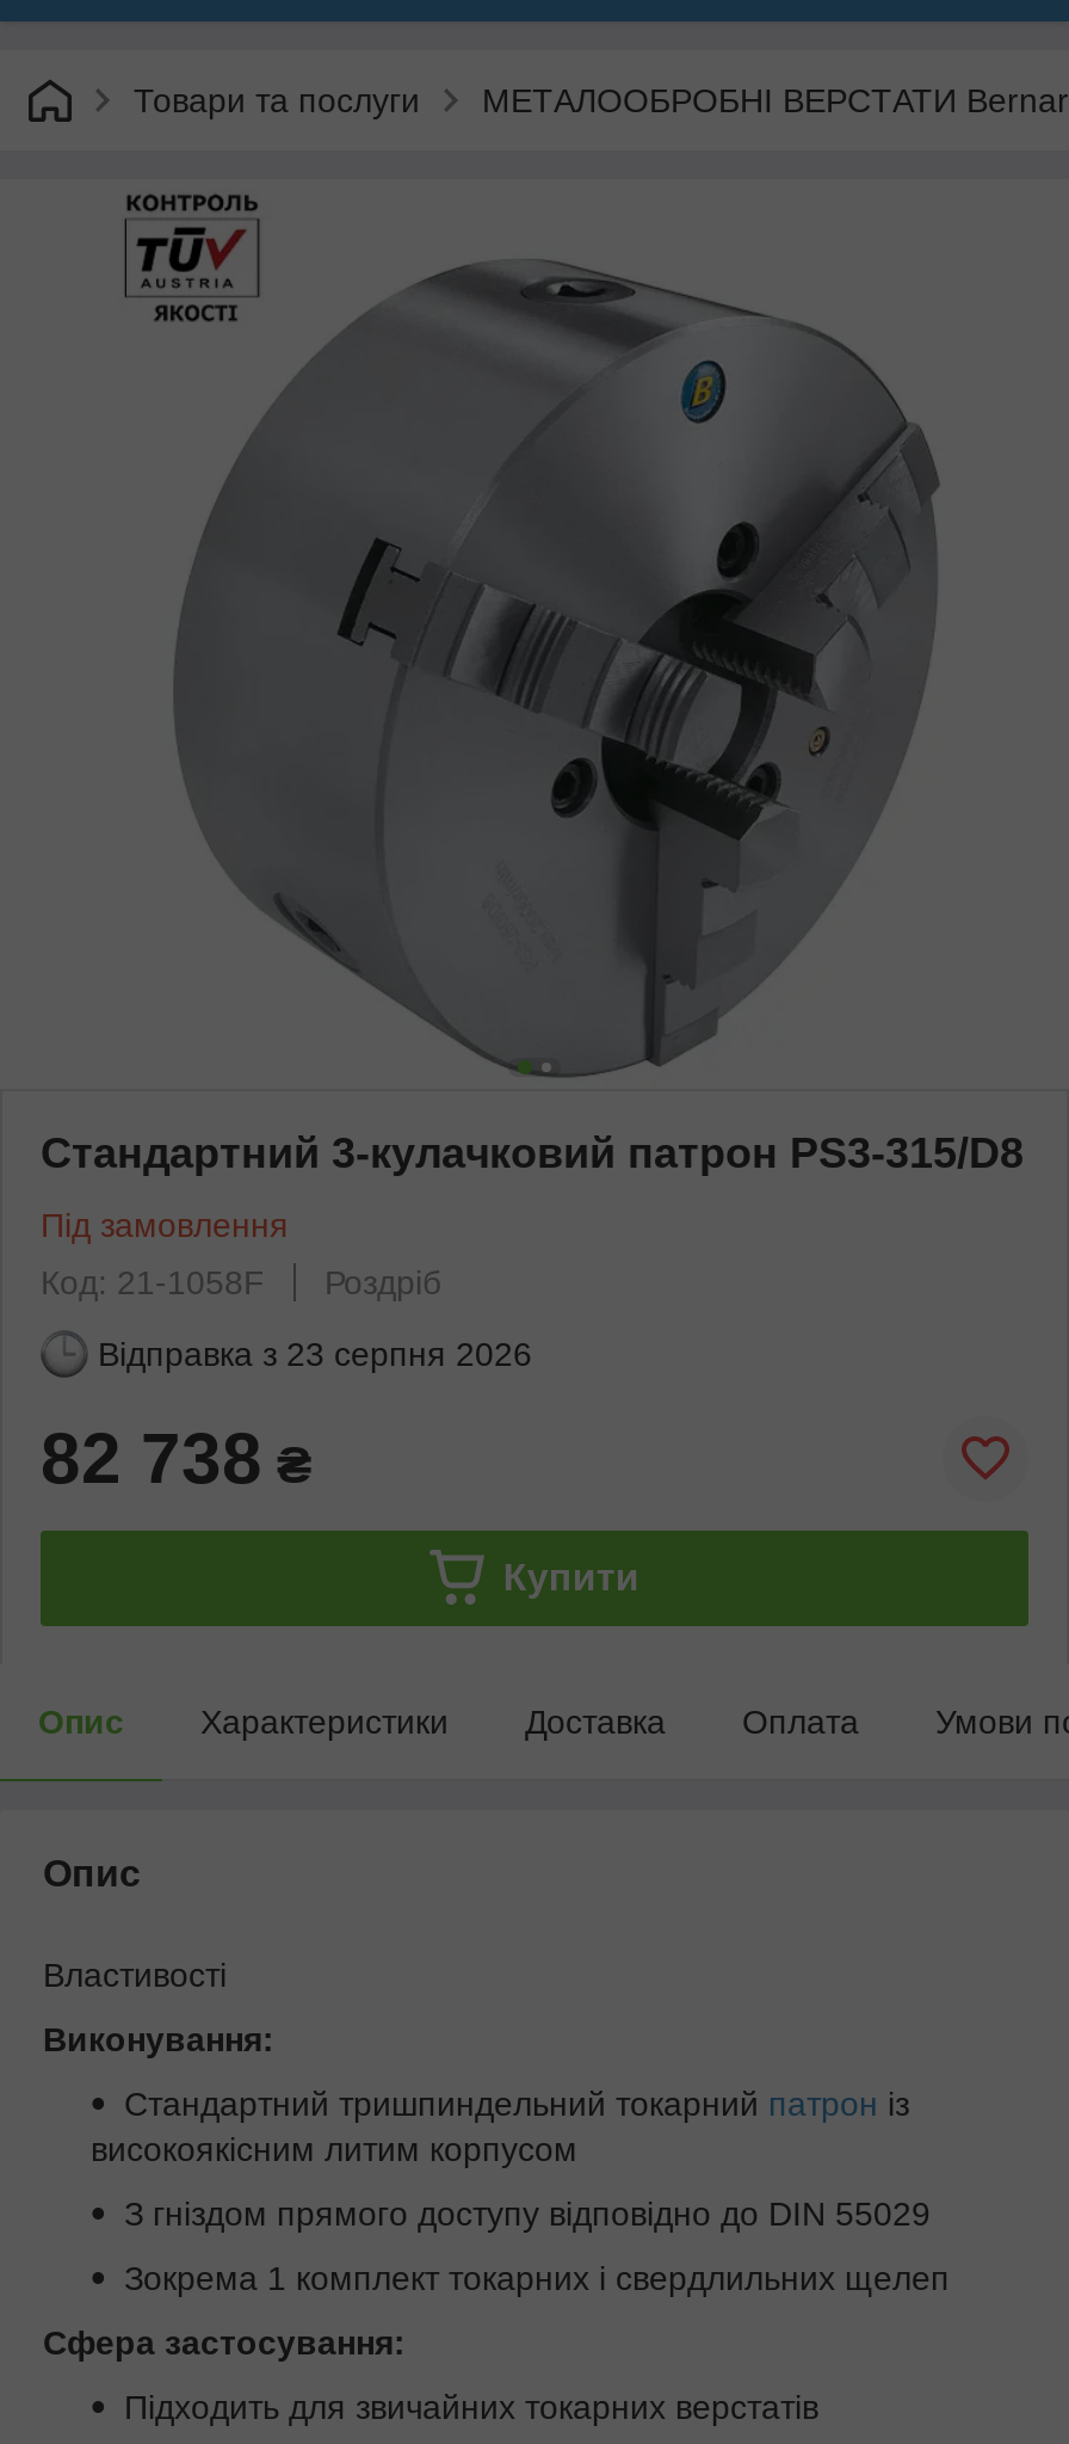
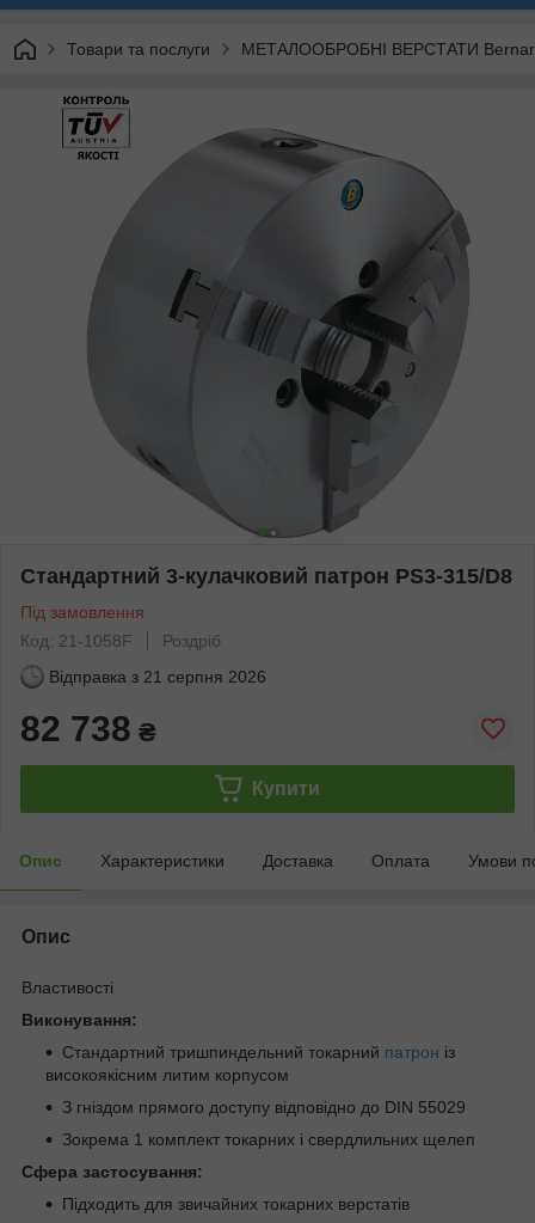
[98,1334,532,1373] Відправка з 23 серпня 2026 -> [49,667,266,686] Відправка з 21 серпня 2026

